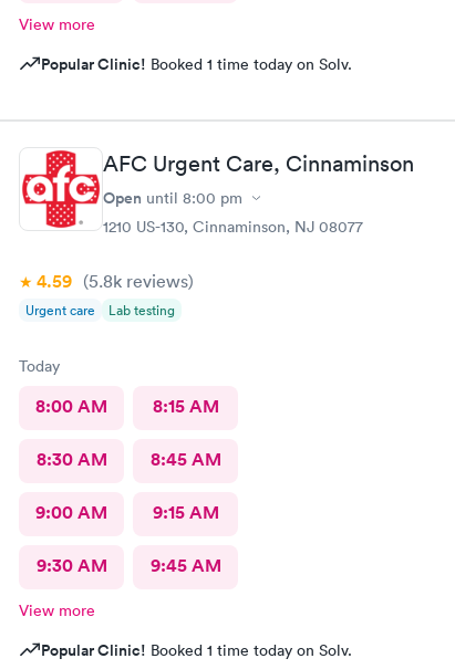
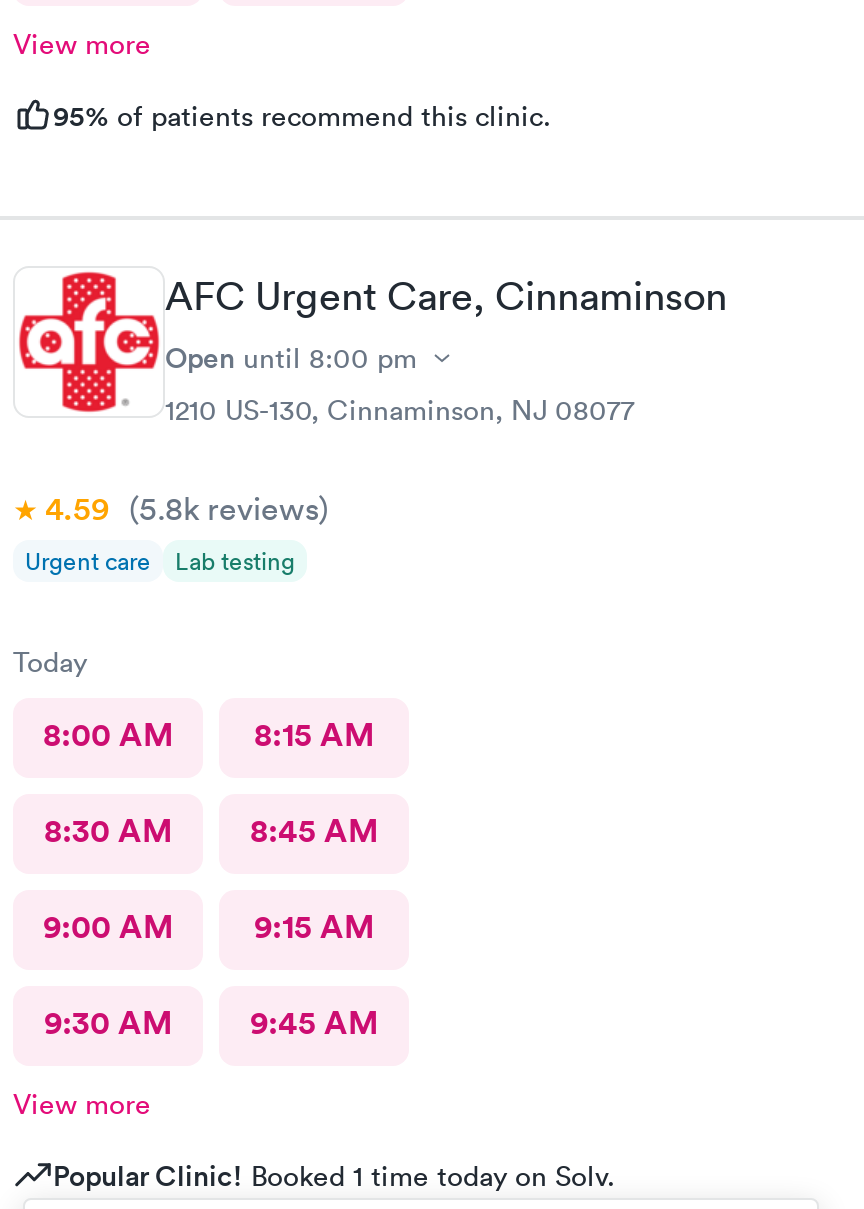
[41,53,352,75] Popular Clinic! Booked 1 time today on Solv. -> [53,95,551,135] 95% of patients recommend this clinic.

